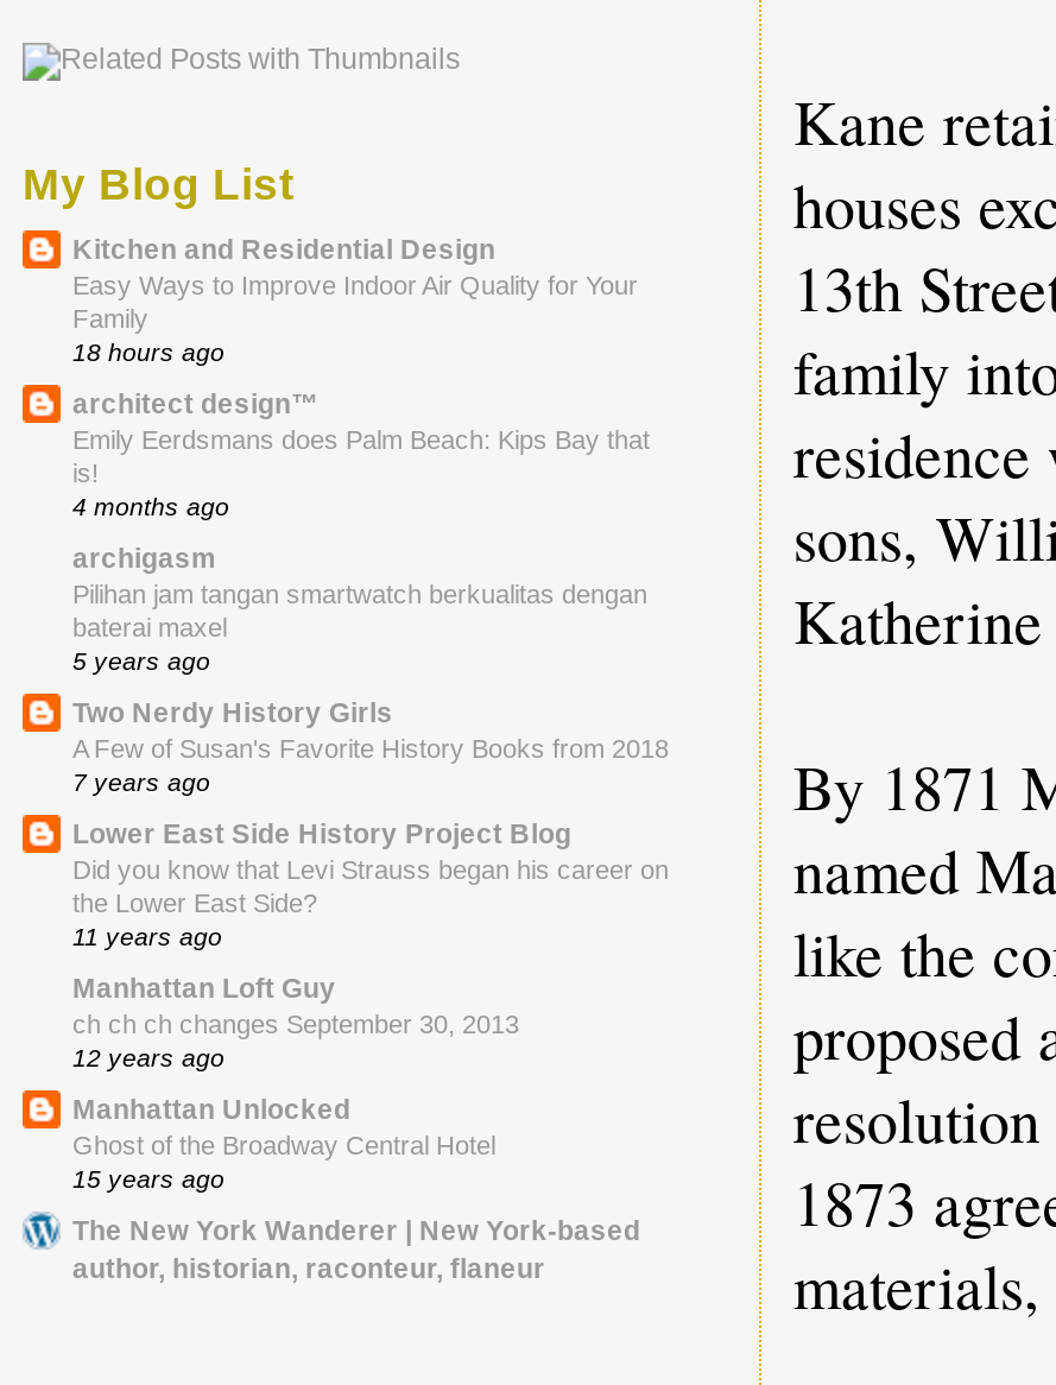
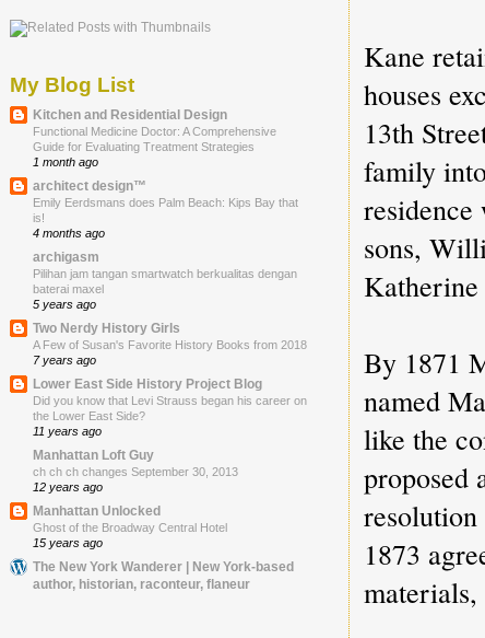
[72,270,638,365] Easy Ways to Improve Indoor Air Quality for Your | Family | 18 hours ago -> [33,124,276,168] Functional Medicine Doctor: A Comprehensive | Guide for Evaluating Treatment Strategies | 1 month ago

